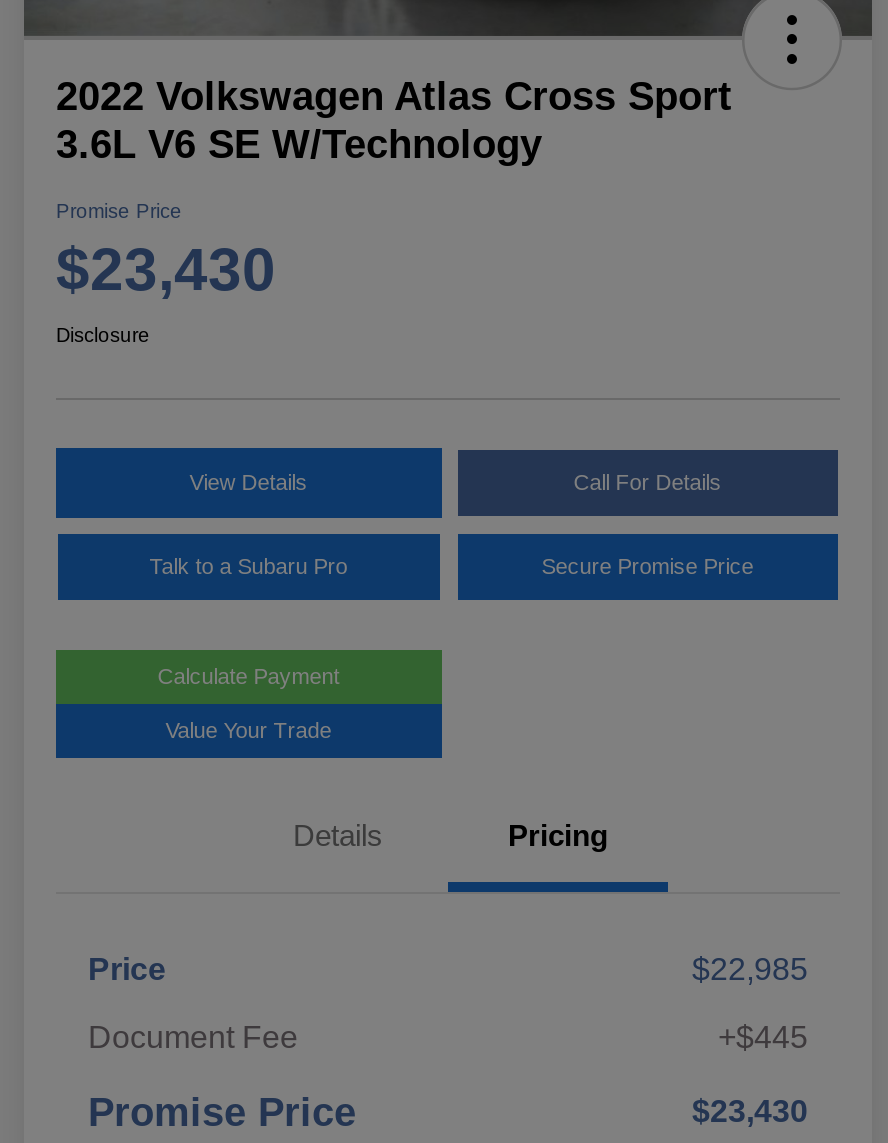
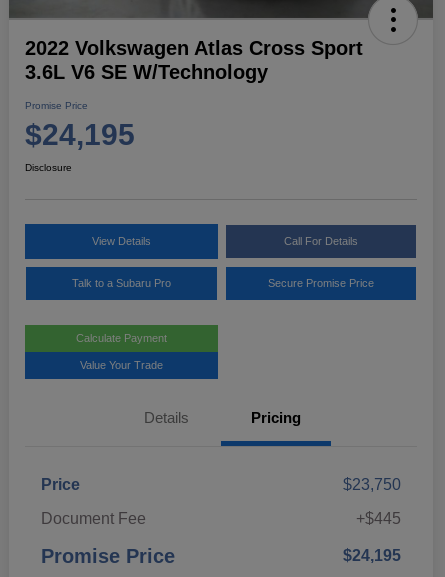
[56,236,276,302] $23,430 -> [25,118,135,151] $24,195
[692,952,808,986] $22,985 -> [343,476,401,493] $23,750
[692,1094,808,1128] $23,430 -> [343,547,401,564] $24,195

